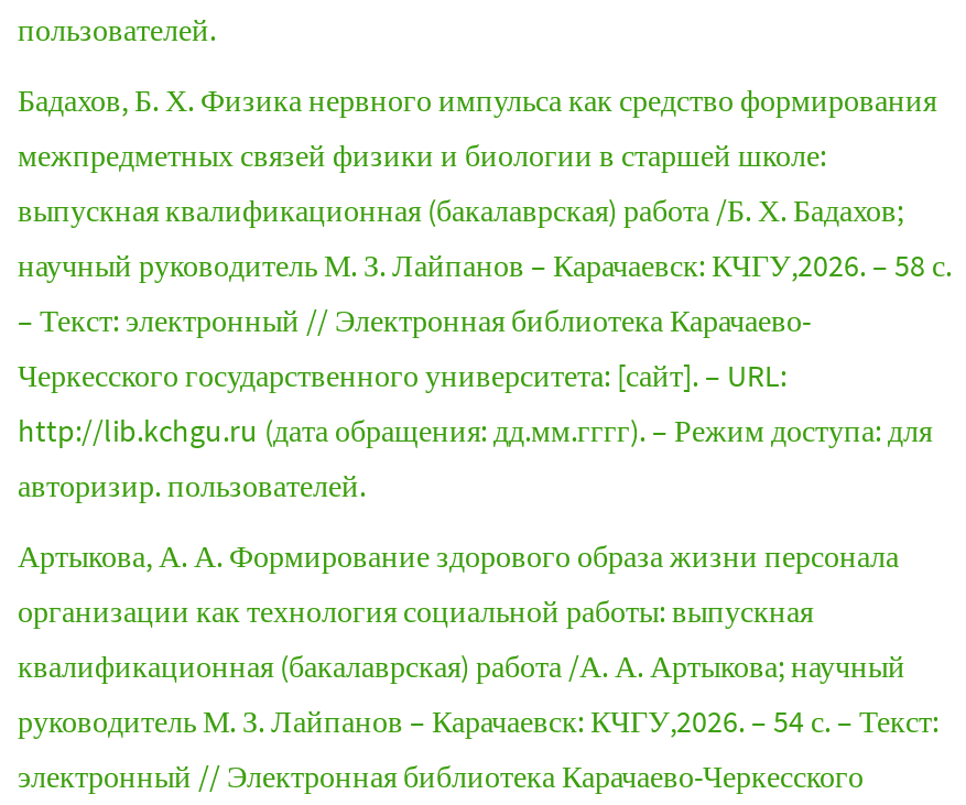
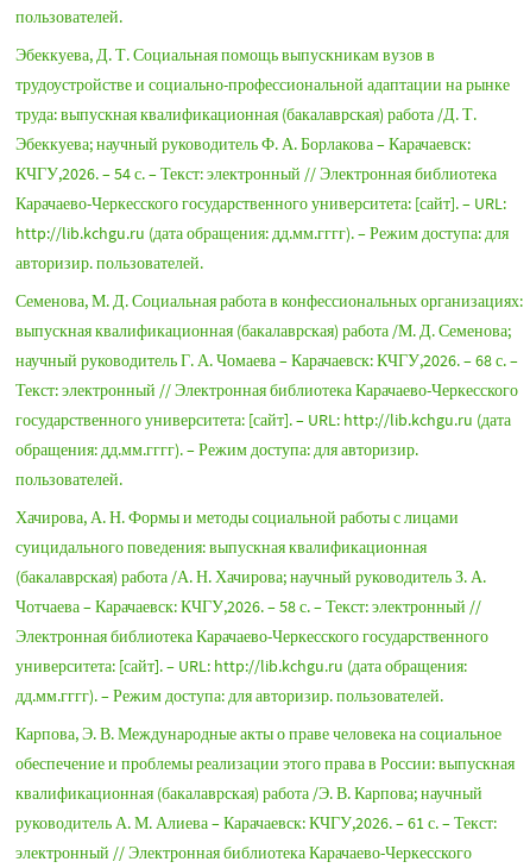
[18,80,952,395] Бадахов, Б. Х. Физика нервного импульса как средство формирования | межпредметных связей физики и биологии в старшей школе: | выпускная квалификационная (бакалаврская) работа /Б. Х. Бадахов; | научный руководитель М. З. Лайпанов – Карачаевск: КЧГУ,2026. – 58 с. | – Текст: электронный // Электронная библиотека Карачаево- | Черкесского государственного университета: [сайт]. – URL: -> [15,44,510,214] Эбеккуева, Д. Т. Социальная помощь выпускникам вузов в | трудоустройстве и социально-профессиональной адаптации на рынке | труда: выпускная квалификационная (бакалаврская) работа /Д. Т. | Эбеккуева; научный руководитель Ф. А. Борлакова – Карачаевск: | КЧГУ,2026. – 54 с. – Текст: электронный // Электронная библиотека | Карачаево-Черкесского государственного университета: [сайт]. – URL:
[18,536,938,741] Артыкова, А. А. Формирование здорового образа жизни персонала | организации как технология социальной работы: выпускная | квалификационная (бакалаврская) работа /А. А. Артыкова; научный | руководитель М. З. Лайпанов – Карачаевск: КЧГУ,2026. – 54 с. – Текст: -> [15,290,523,834] Семенова, М. Д. Социальная работа в конфессиональных организациях: | выпускная квалификационная (бакалаврская) работа /М. Д. Семенова; | научный руководитель Г. А. Чомаева – Карачаевск: КЧГУ,2026. – 68 с. – | Текст: электронный // Электронная библиотека Карачаево-Черкесского | государственного университета: [сайт]. – URL: http://lib.kchgu.ru (дата | обращения: дд.мм.гггг). – Режим доступа: для авторизир. | пользователей. | Хачирова, А. Н. Формы и методы социальной работы с лицами | суицидального поведения: выпускная квалификационная | (бакалаврская) работа /А. Н. Хачирова; научный руководитель З. А. | Чотчаева – Карачаевск: КЧГУ,2026. – 58 с. – Текст: электронный // | Электронная библиотека Карачаево-Черкесского государственного | университета: [сайт]. – URL: http://lib.kchgu.ru (дата обращения: | дд.мм.гггг). – Режим доступа: для авторизир. пользователей. | Карпова, Э. В. Международные акты о праве человека на социальное | обеспечение и проблемы реализации этого права в России: выпускная | квалификационная (бакалаврская) работа /Э. В. Карпова; научный | руководитель А. М. Алиева – Карачаевск: КЧГУ,2026. – 61 с. – Текст:

